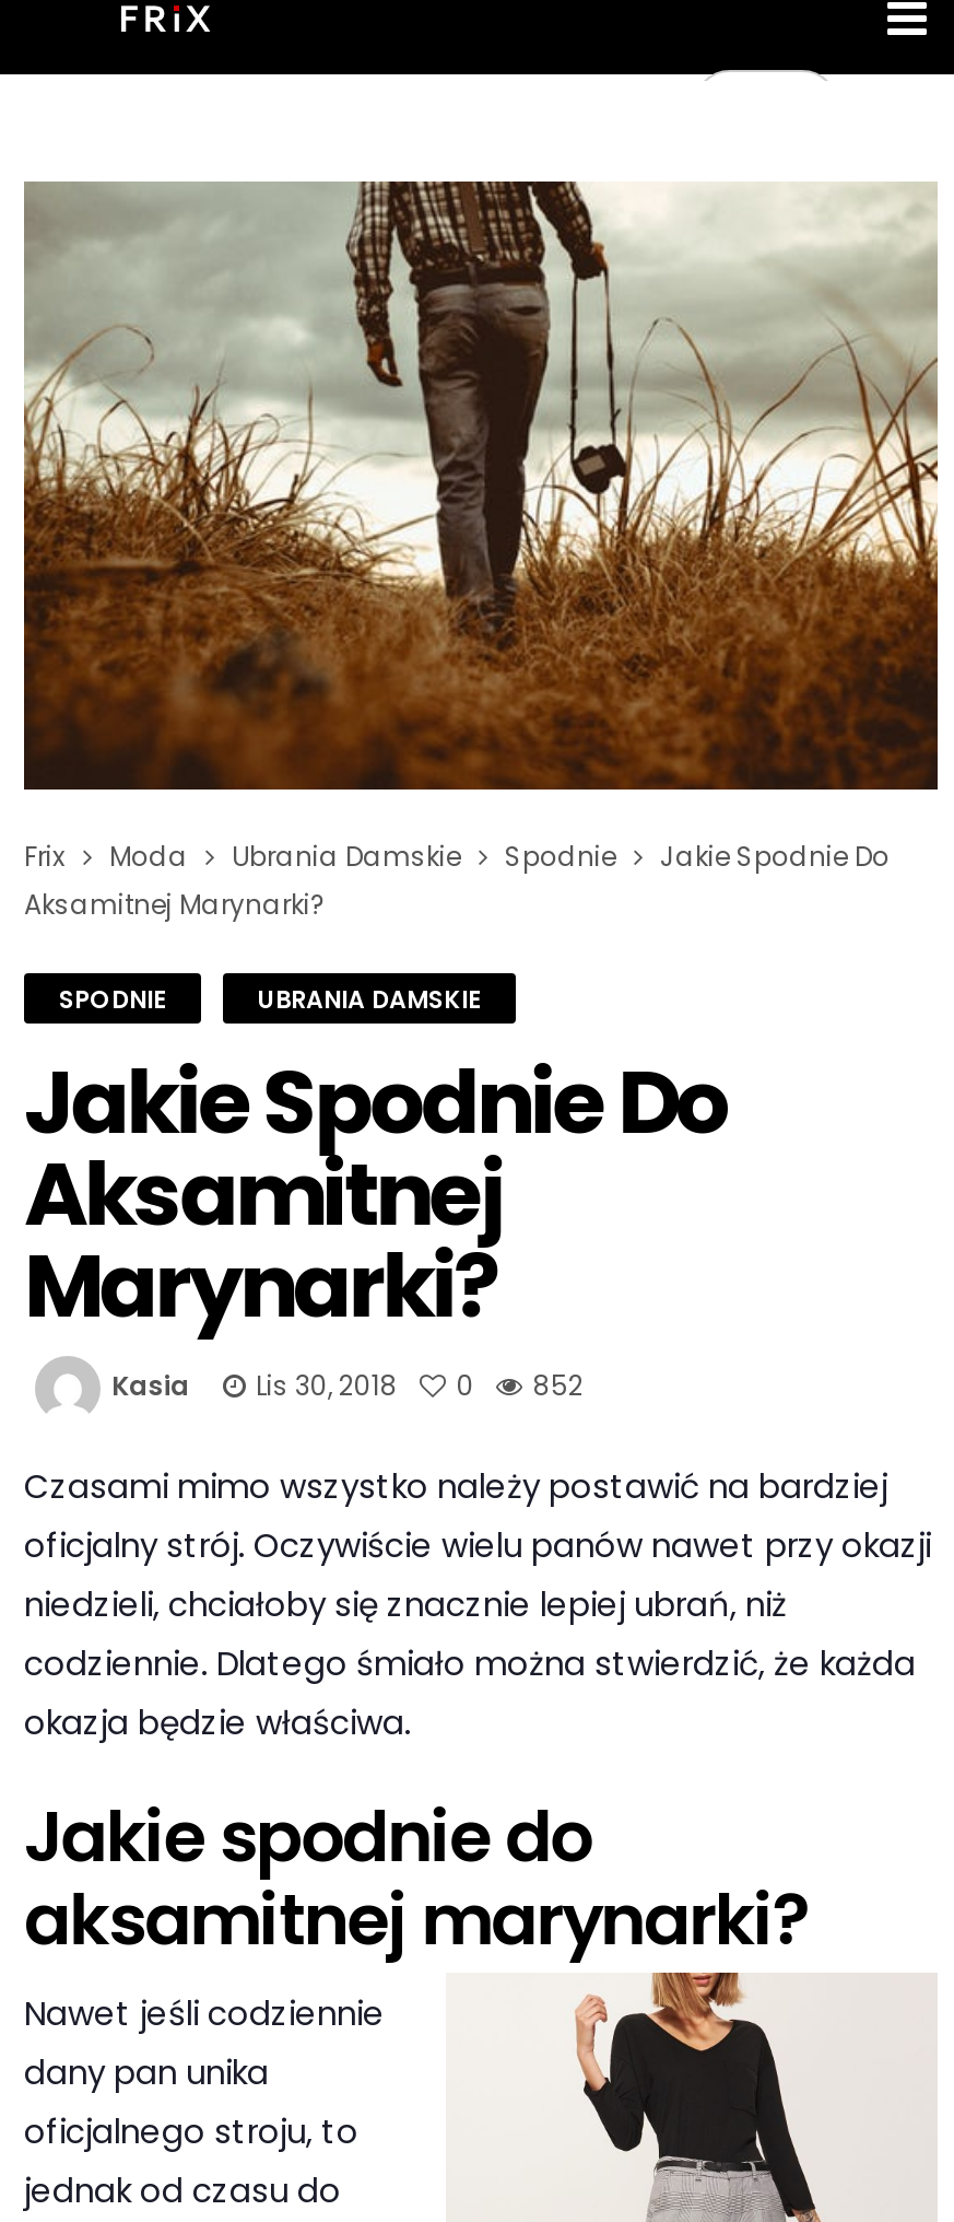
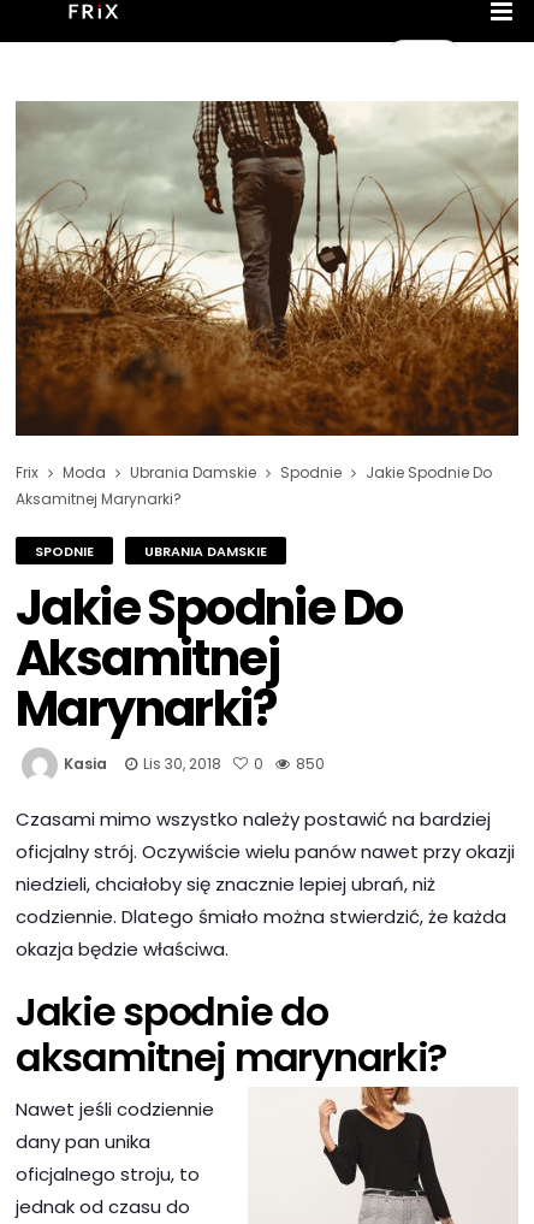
[111,1368,584,1405] Kasia Lis 30, 2018 0 852 -> [64,754,325,774] Kasia Lis 30, 2018 0 850

